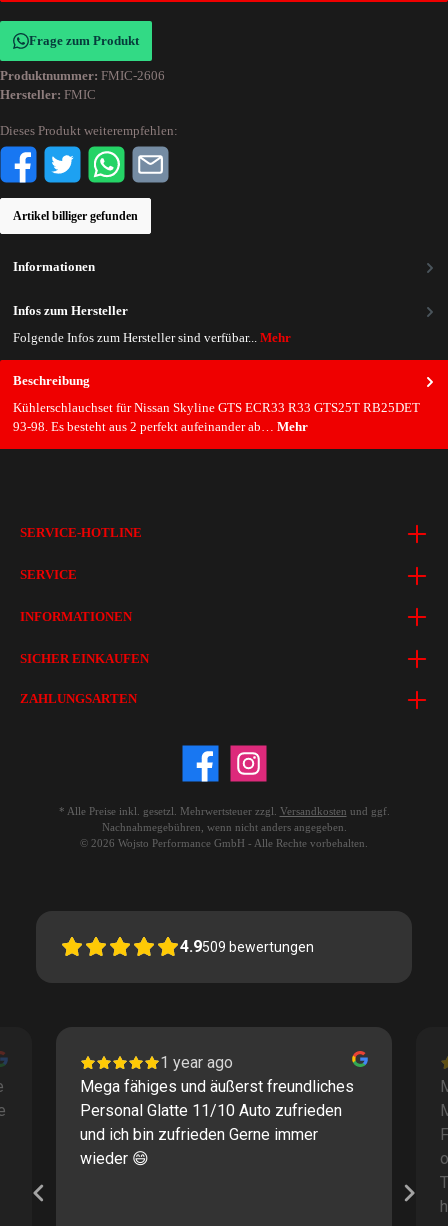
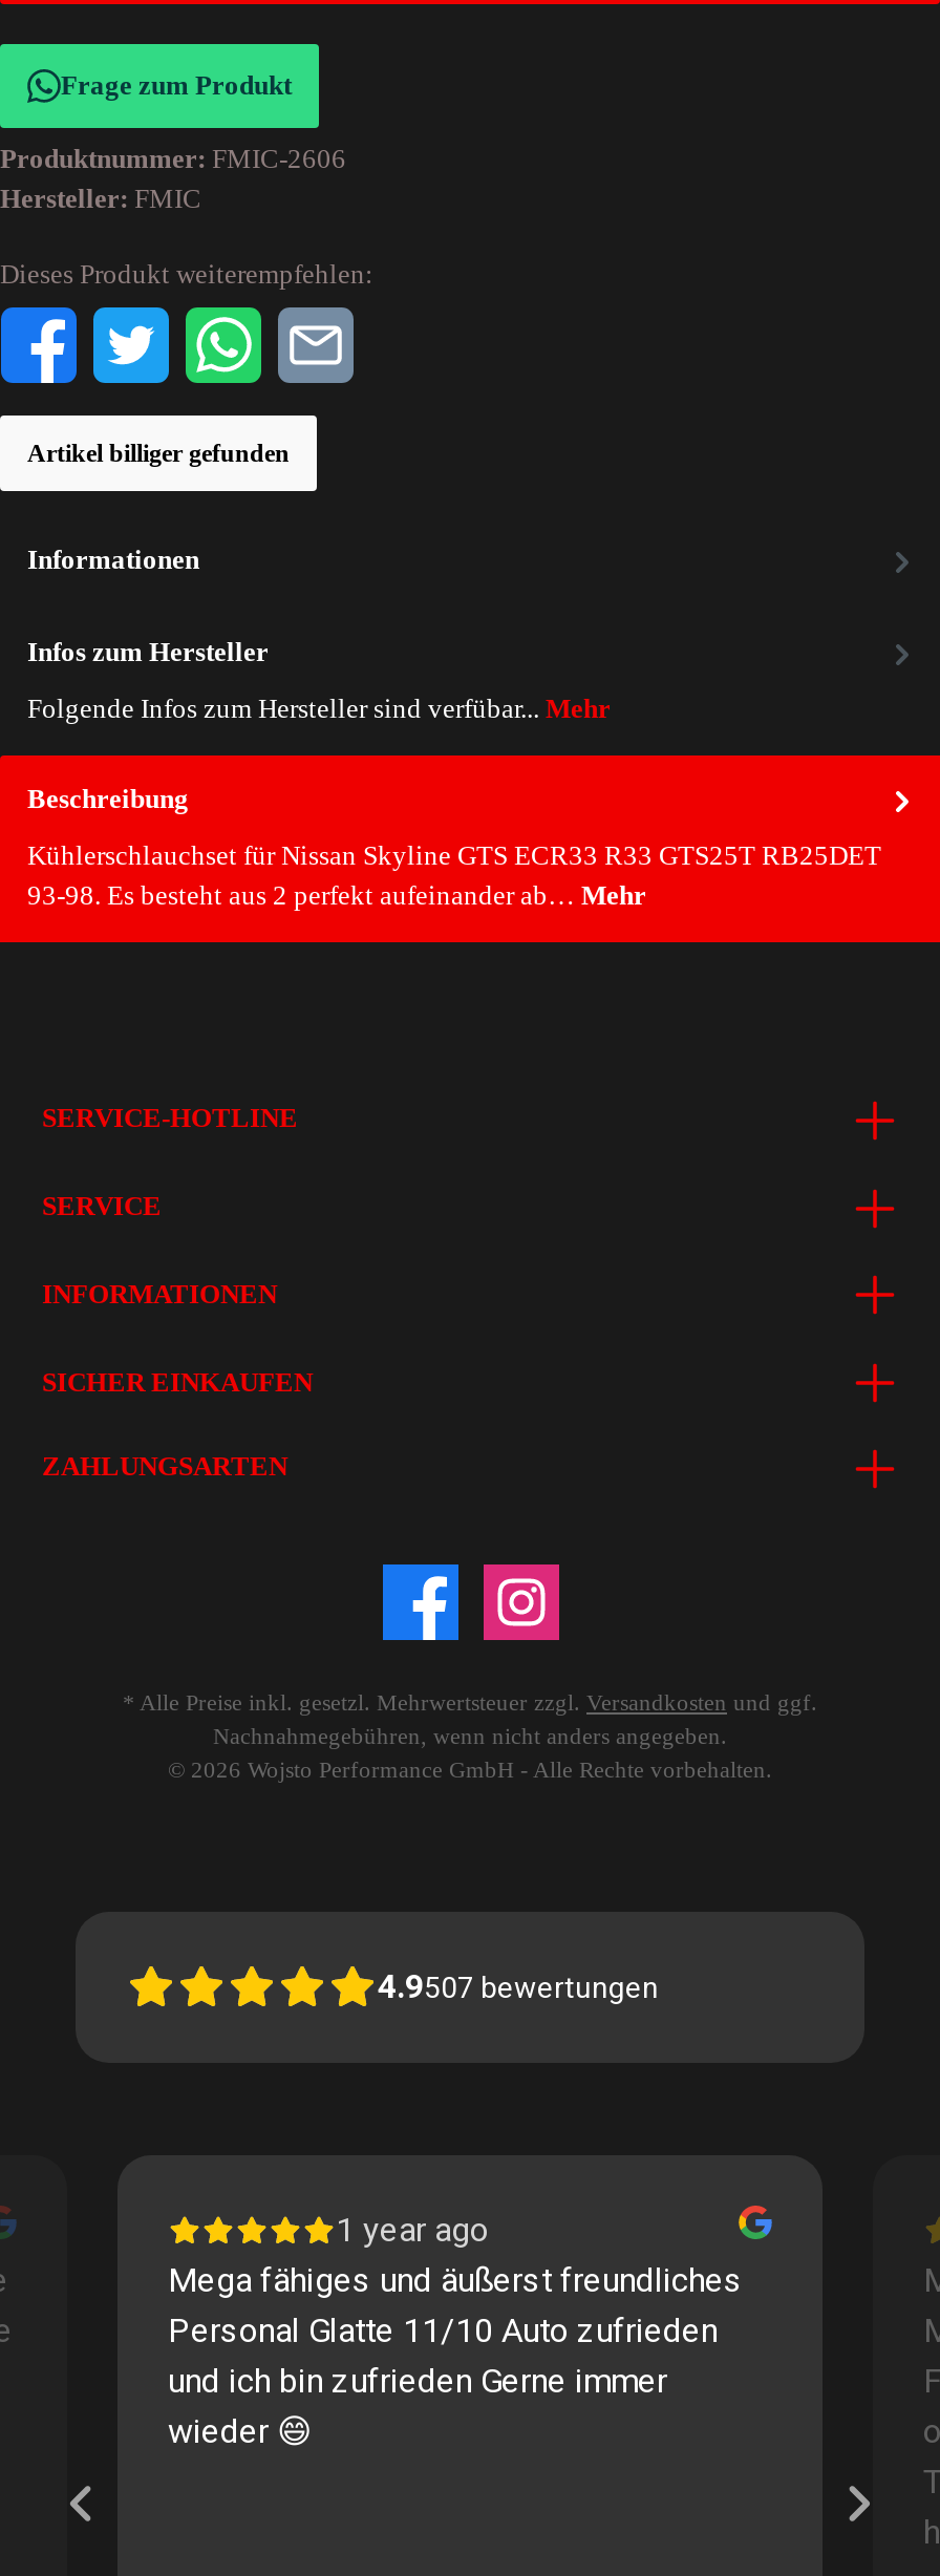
[180,937,314,956] 4.9509 bewertungen -> [378,1966,659,2006] 4.9507 bewertungen

